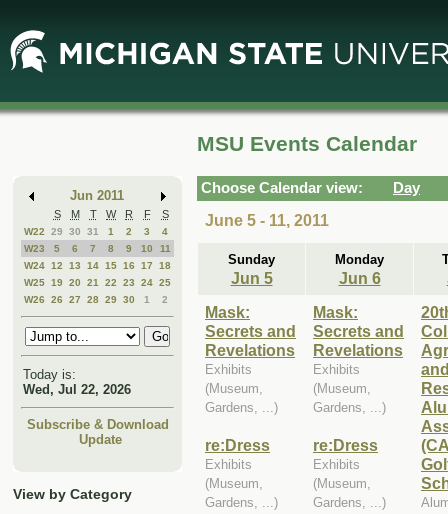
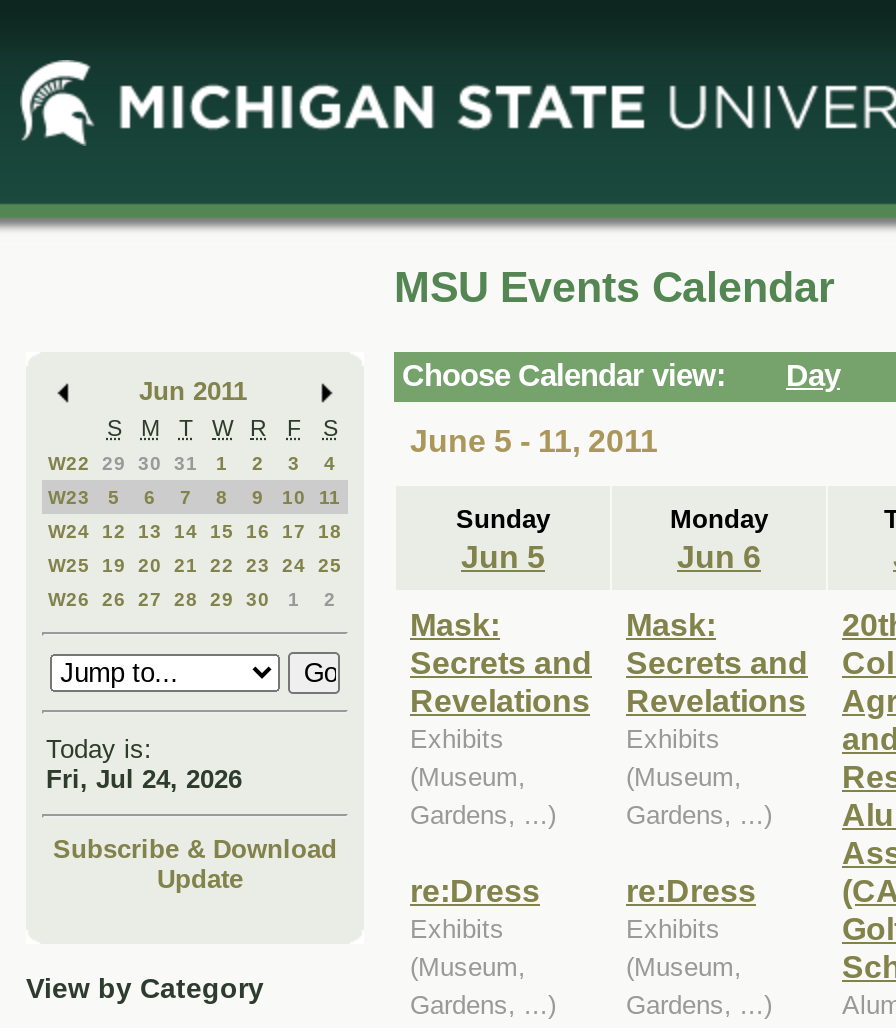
[23,382,131,397] Wed, Jul 22, 2026 -> [46,765,242,795] Fri, Jul 24, 2026

